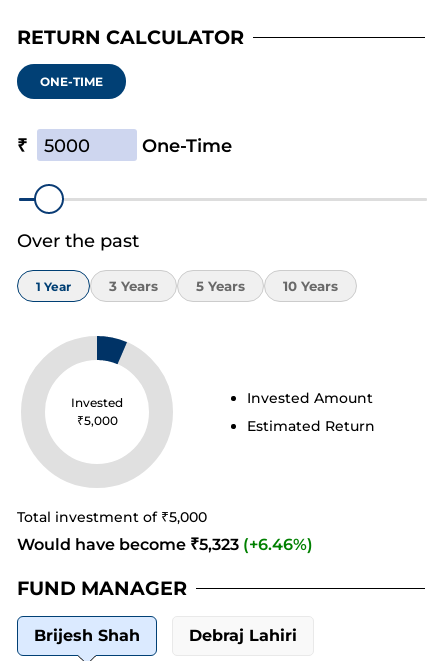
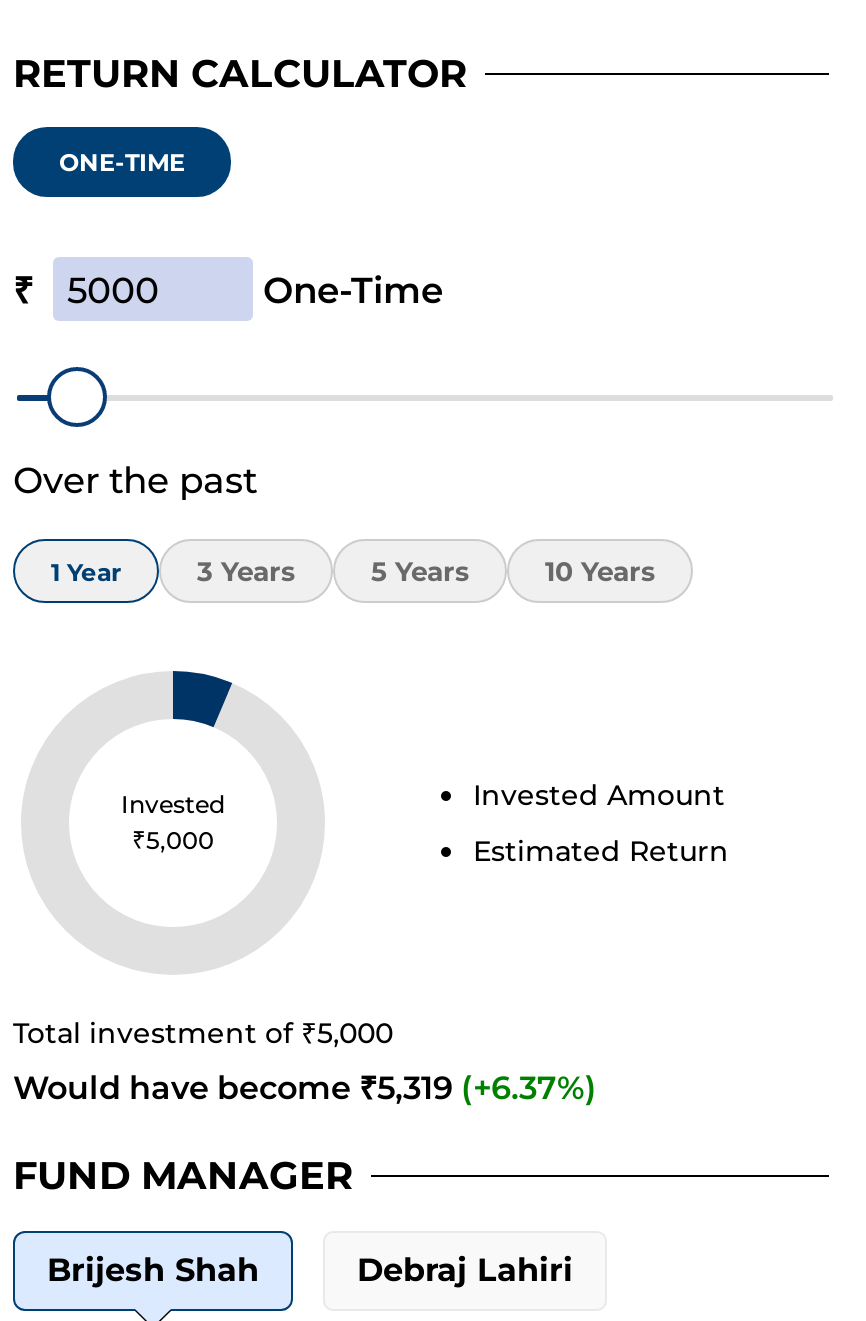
[17,535,313,554] Would have become ₹5,323 (+6.46%) -> [13,1070,597,1108] Would have become ₹5,319 (+6.37%)

